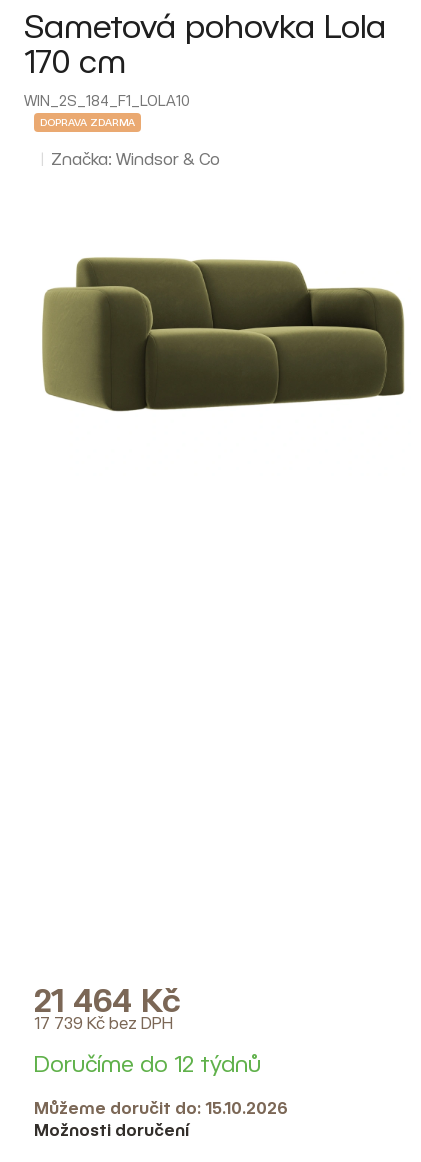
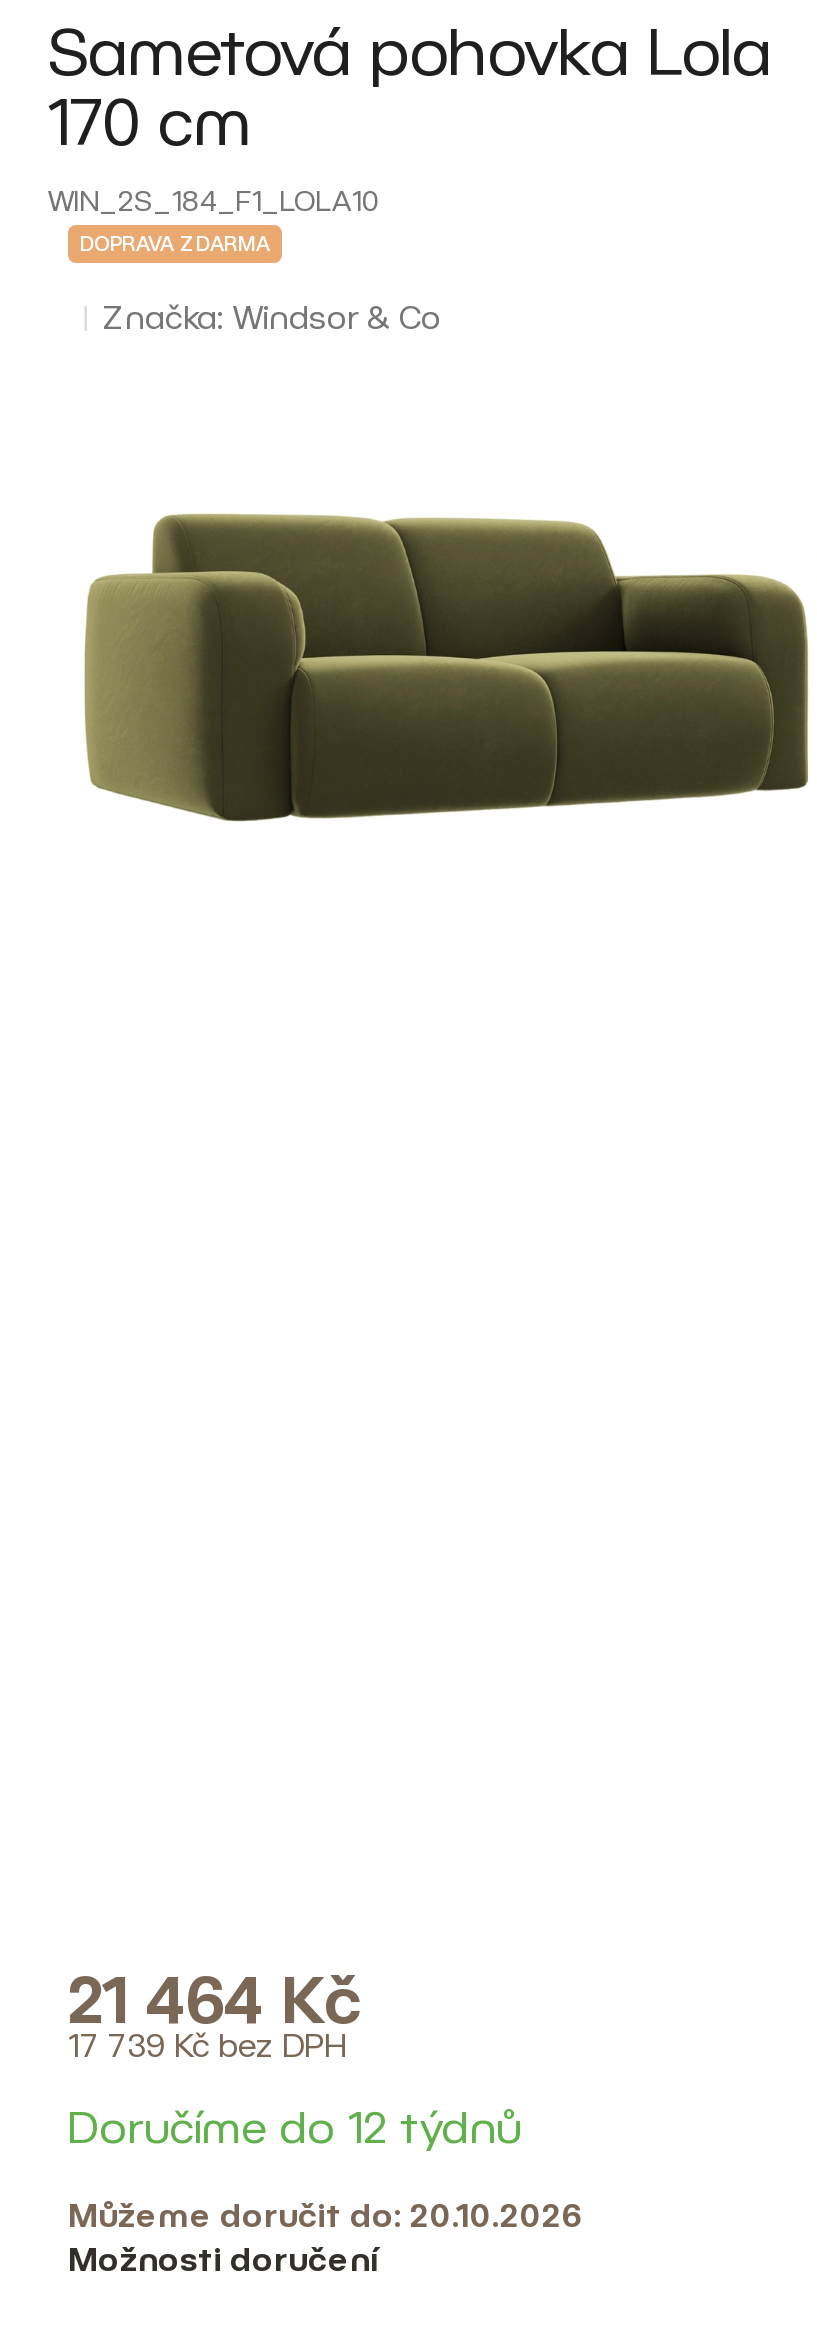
[34,1098,288,1118] Můžeme doručit do: 15.10.2026 -> [68,2196,584,2236] Můžeme doručit do: 20.10.2026

